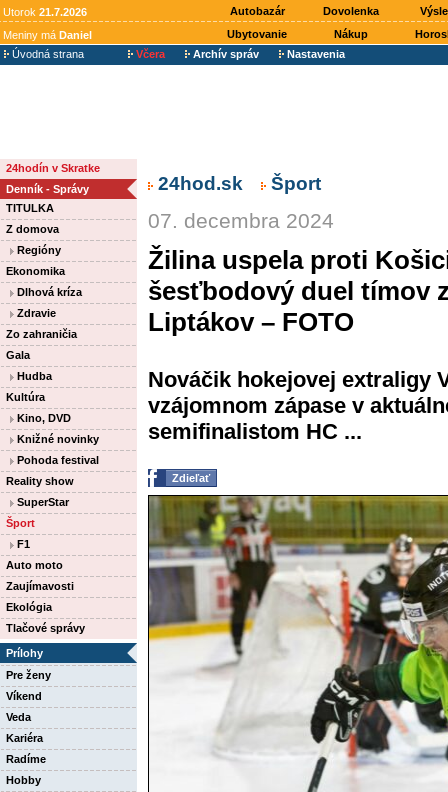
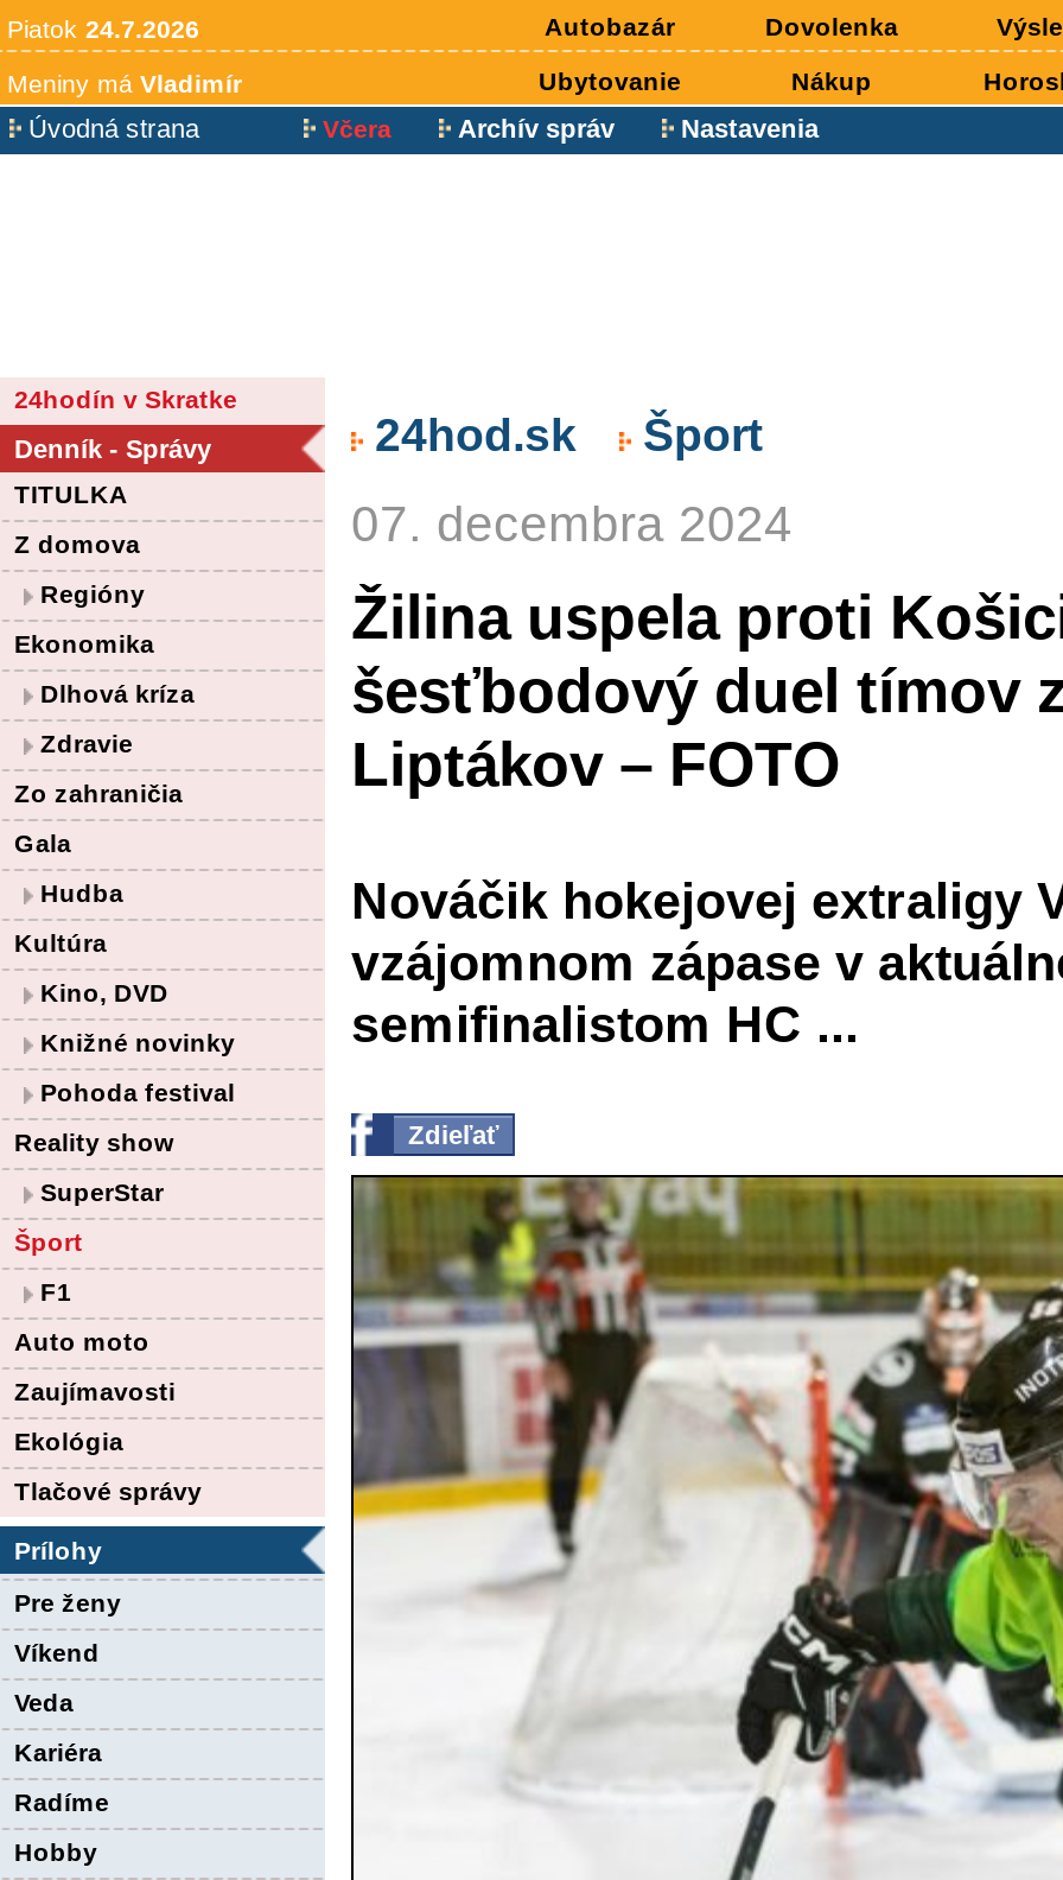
[0,6,87,18] Utorok 21.7.2026 -> [0,14,199,43] Piatok 24.7.2026
[0,29,92,41] Meniny má Daniel -> [0,69,242,97] Meniny má Vladimír

